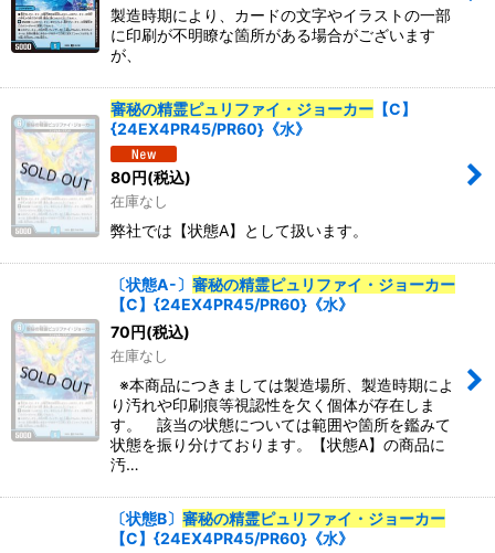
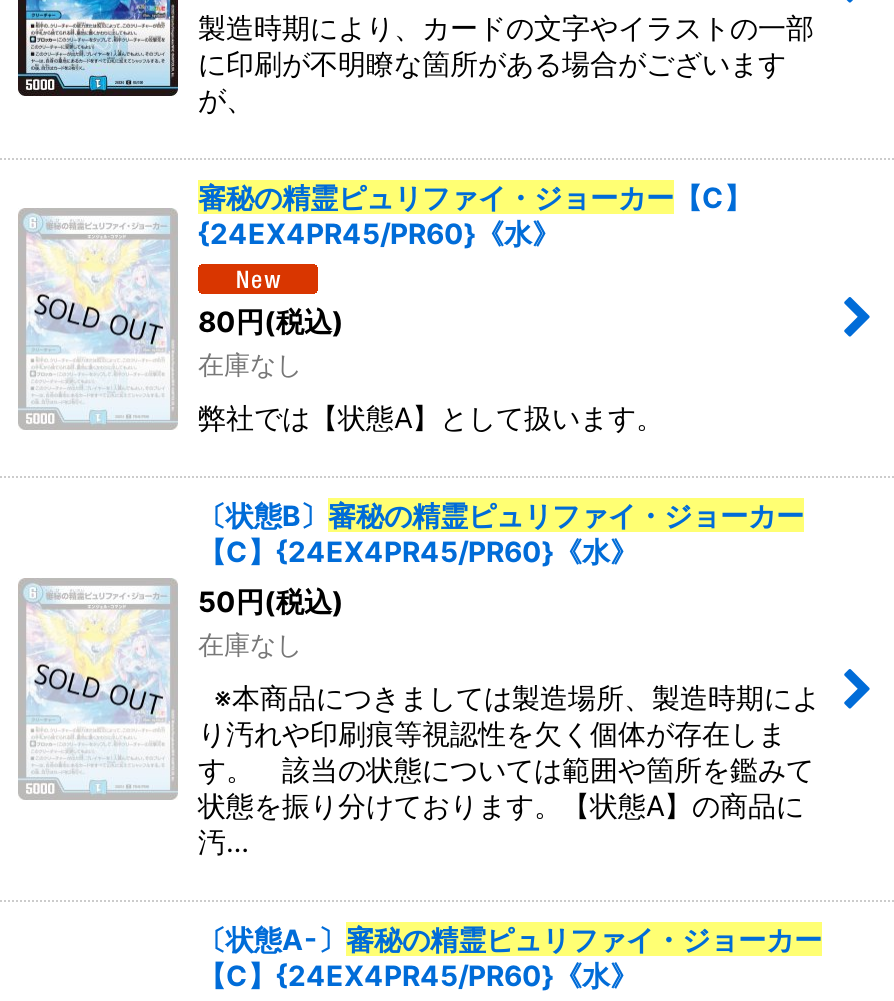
moved [110,275,455,294] -> [198,922,822,956]: 〔状態A-〕審秘の精霊ピュリファイ・ジョーカー
[110,322,190,341] 70円(税込) -> [198,584,344,618] 50円(税込)
moved [110,509,445,528] -> [198,498,804,532]: 〔状態B〕審秘の精霊ピュリファイ・ジョーカー

